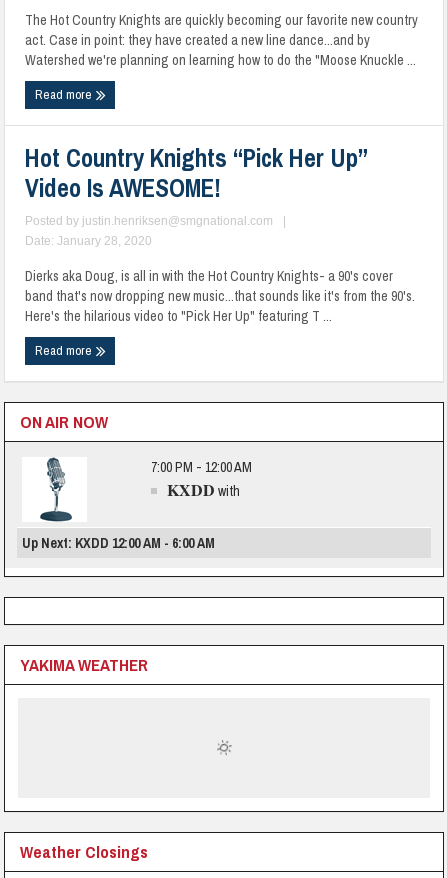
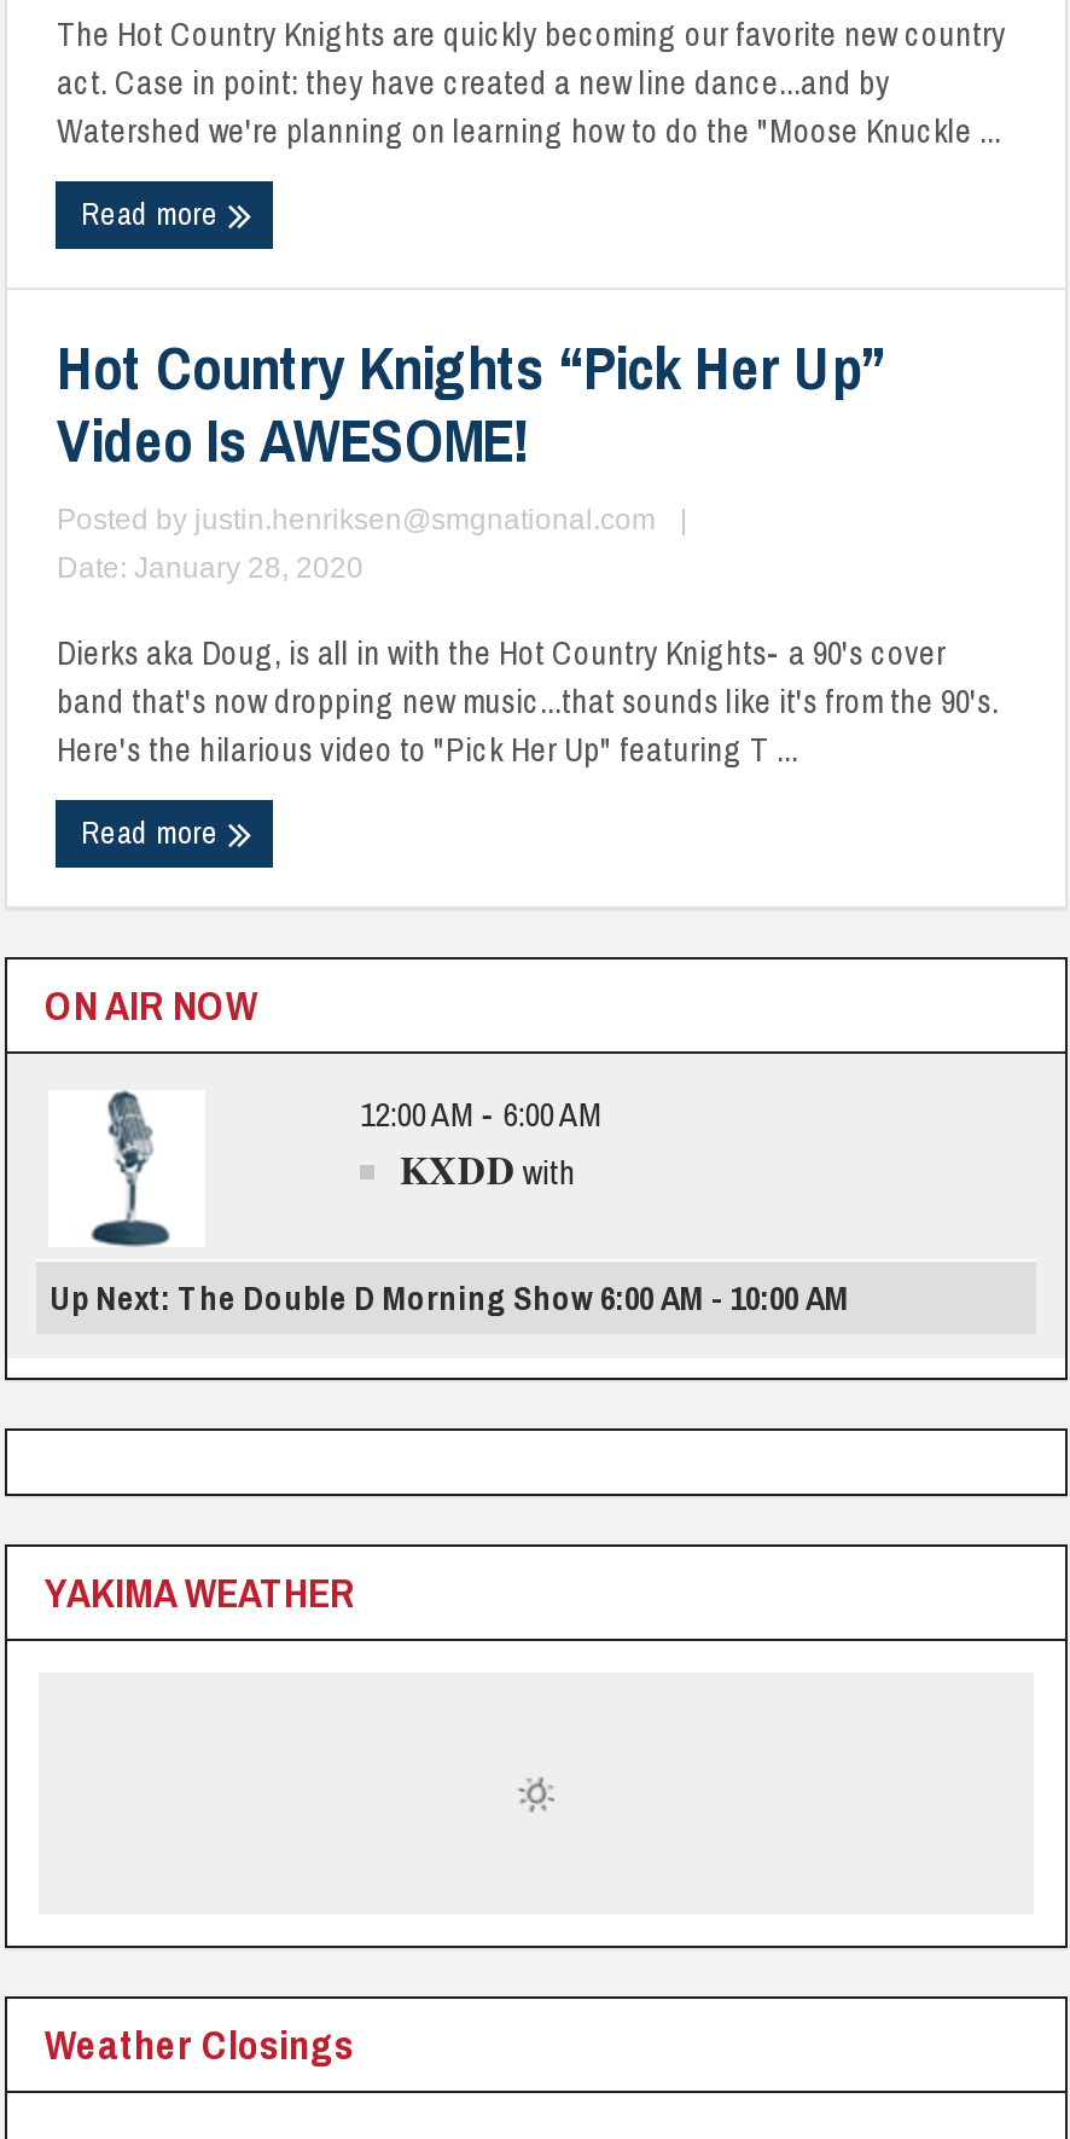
[151,458,252,476] 7:00 PM - 12:00 AM -> [361,1092,602,1136] 12:00 AM - 6:00 AM
[22,534,215,552] Up Next: KXDD 12:00 AM - 6:00 AM -> [50,1276,849,1320] Up Next: The Double D Morning Show 6:00 AM - 10:00 AM

